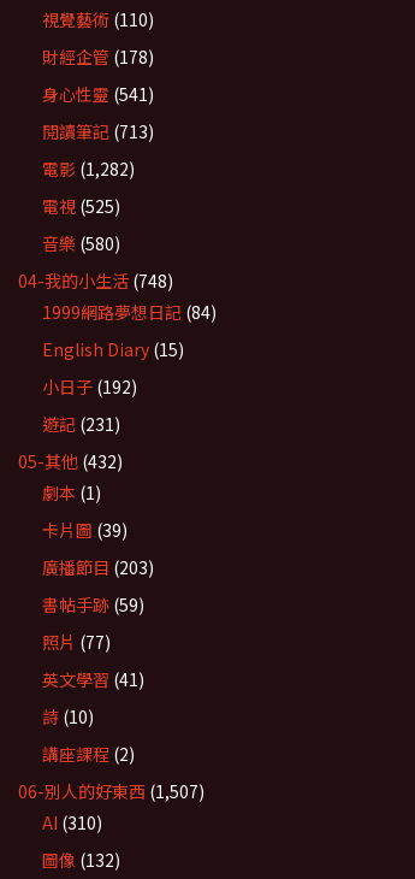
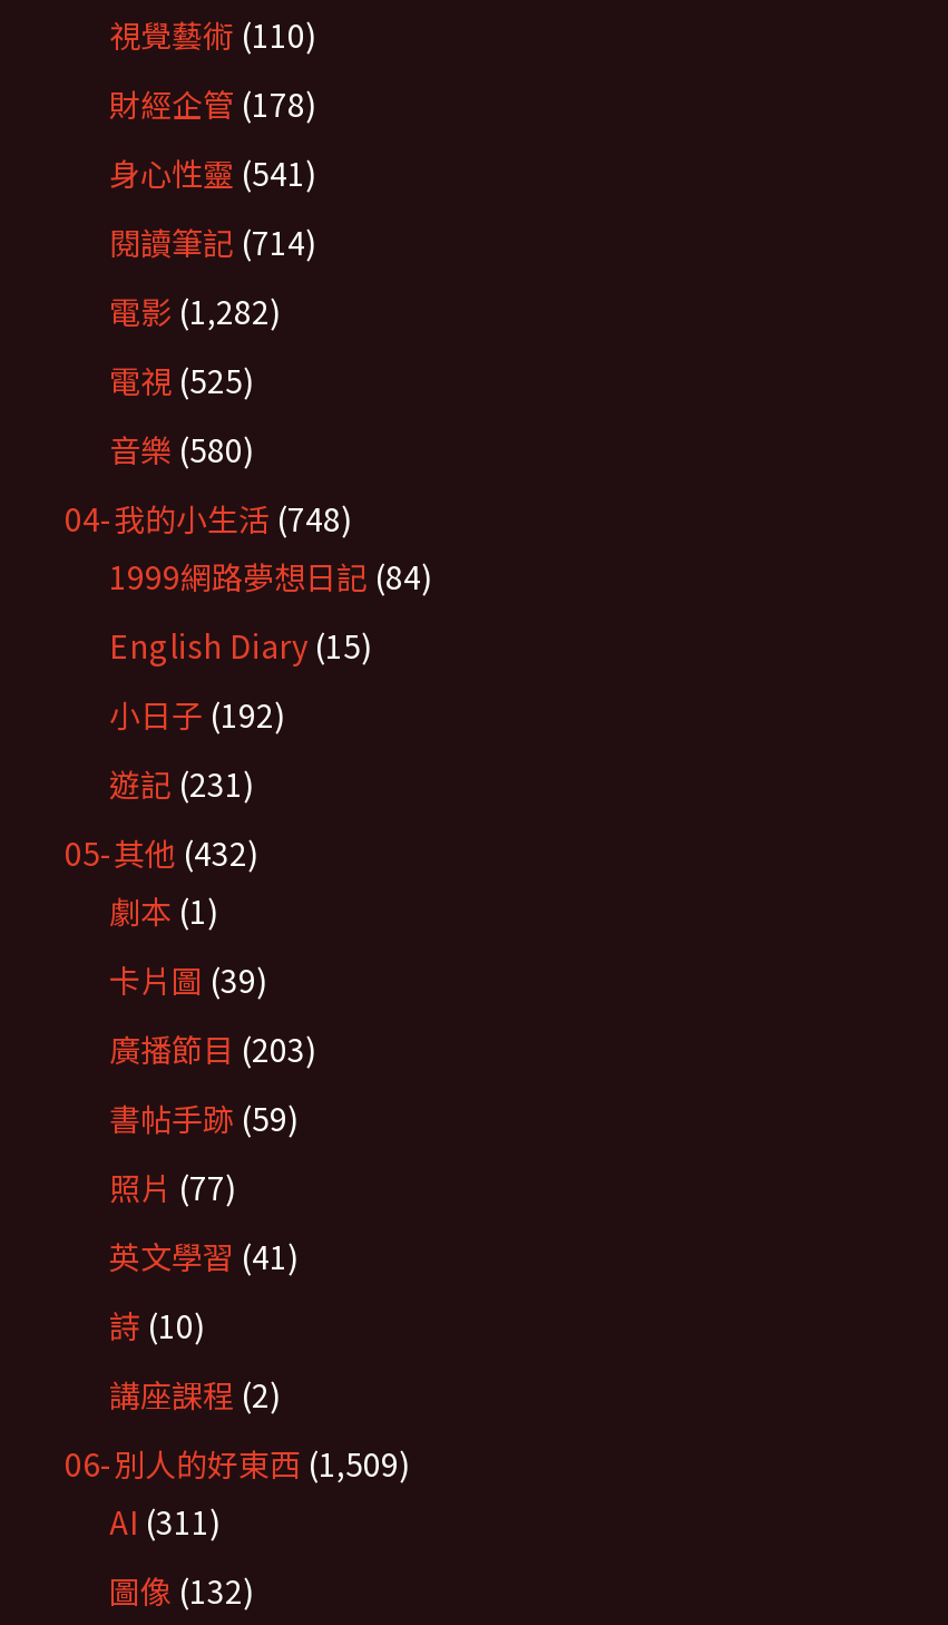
[42,119,154,143] 閱讀筆記(713) -> [109,220,316,264] 閱讀筆記(714)
[18,779,204,803] 06-別人的好東西(1,507) -> [65,1441,410,1486] 06-別人的好東西(1,509)
[42,810,102,834] AI (310) -> [109,1499,221,1544] AI (311)

